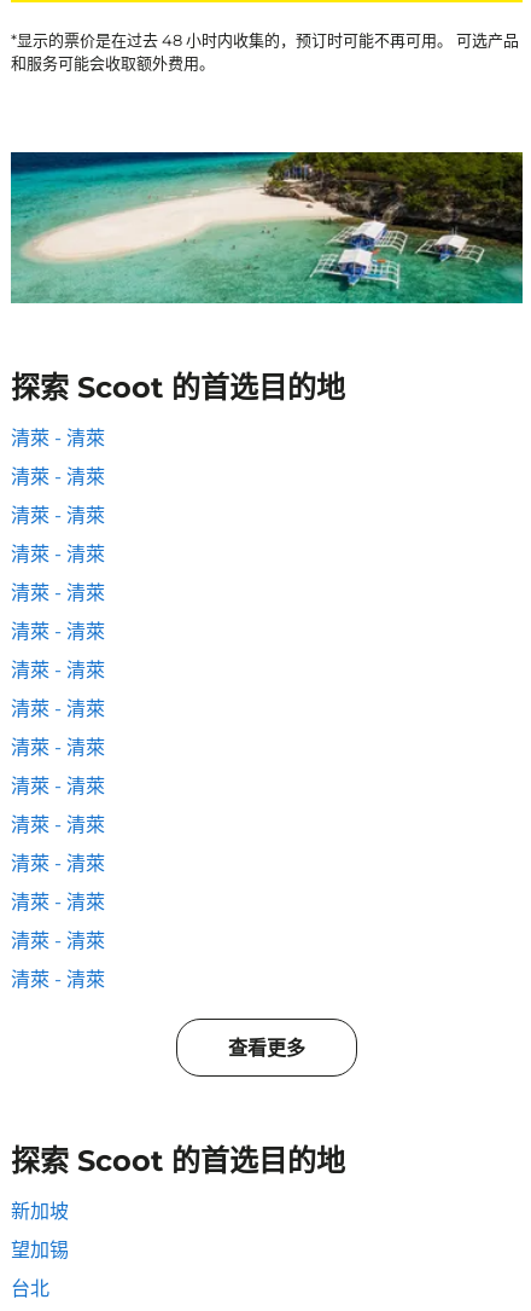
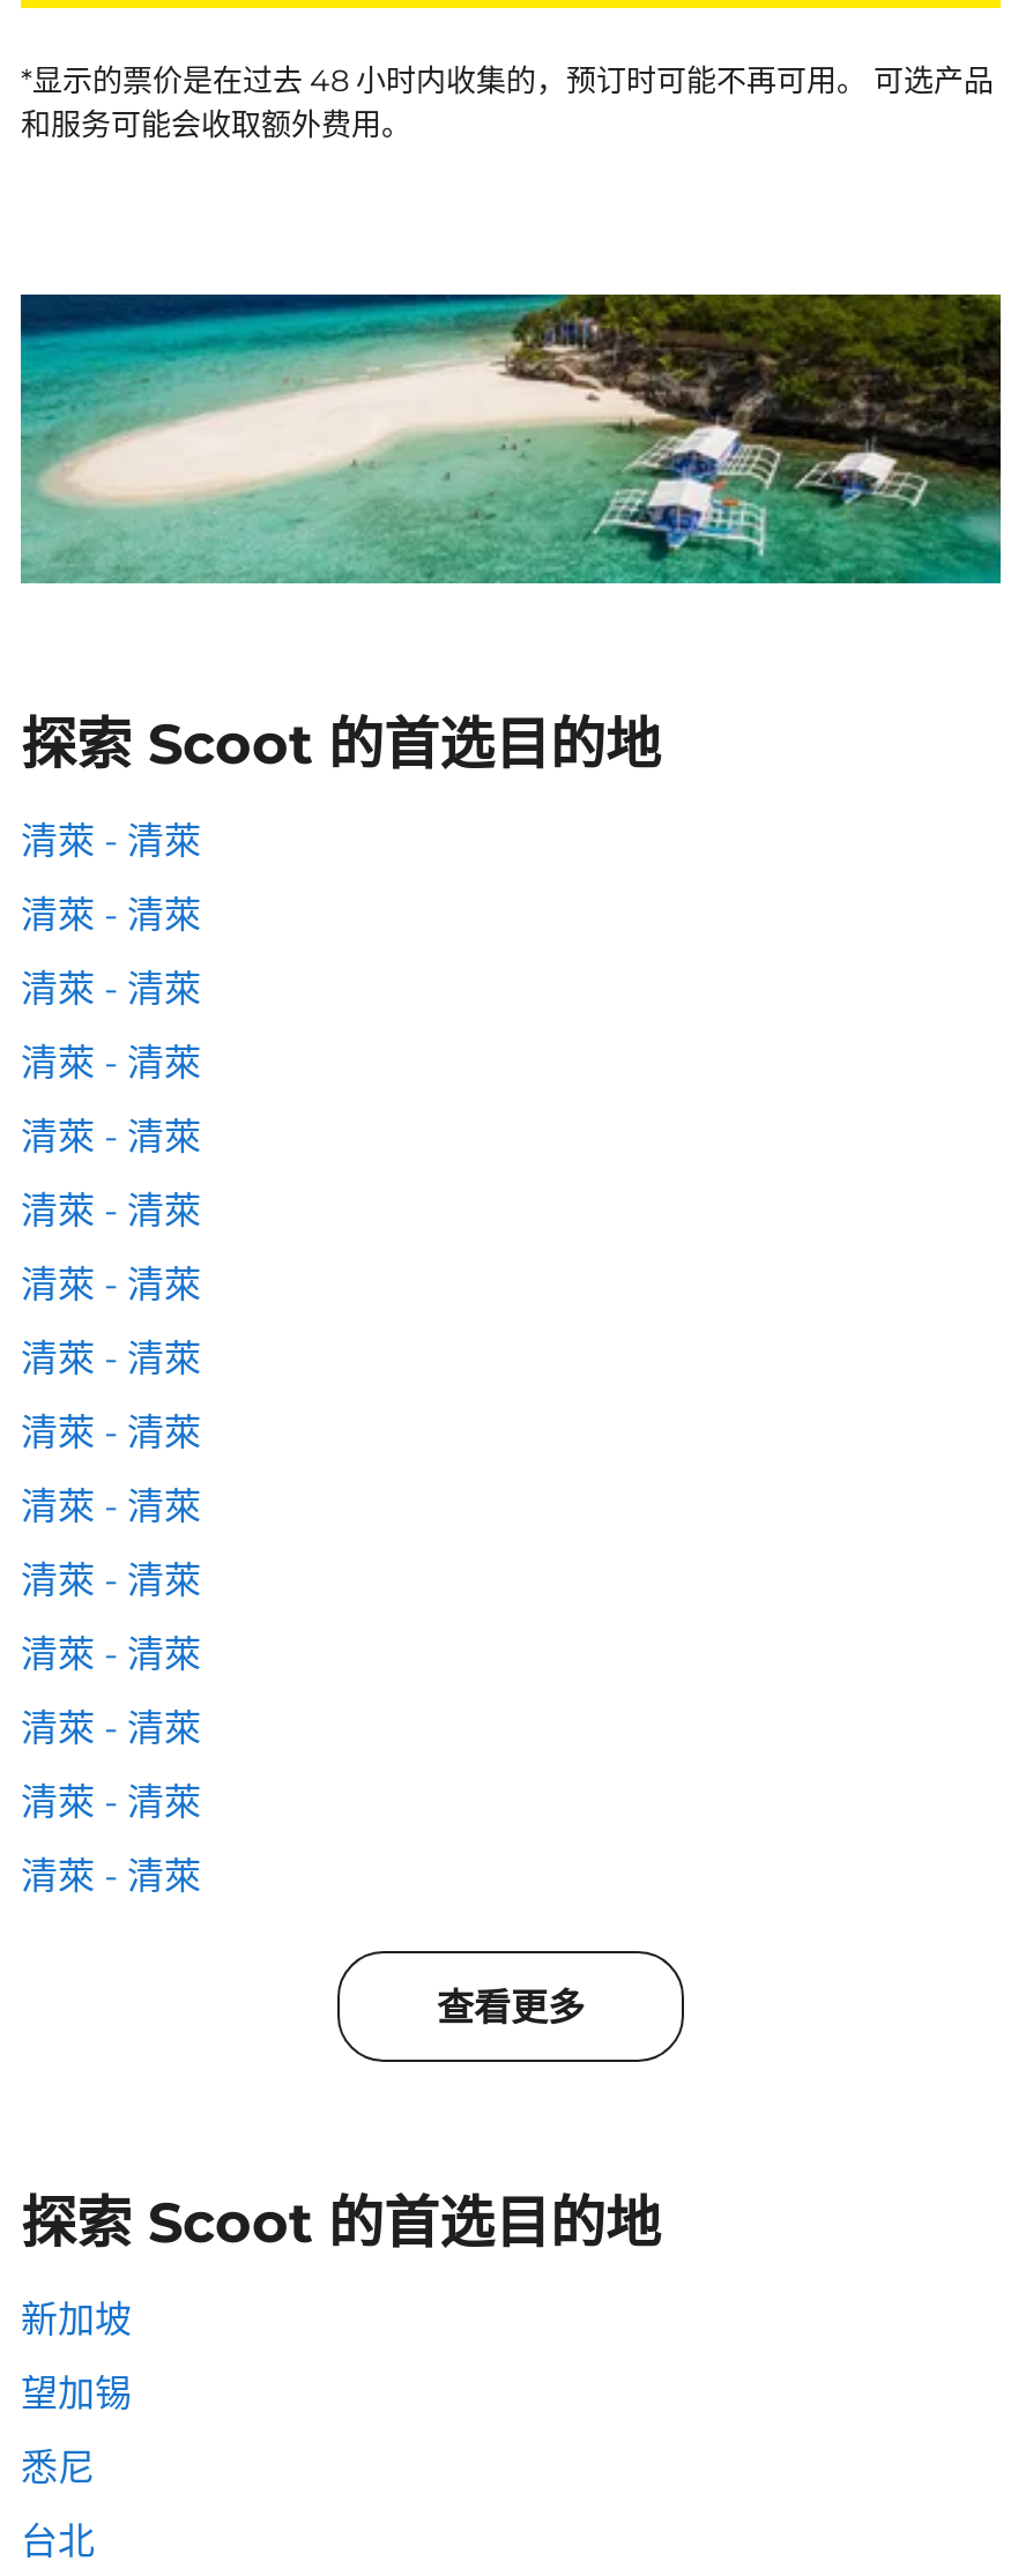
none -> [21,2445,95,2489] 悉尼

